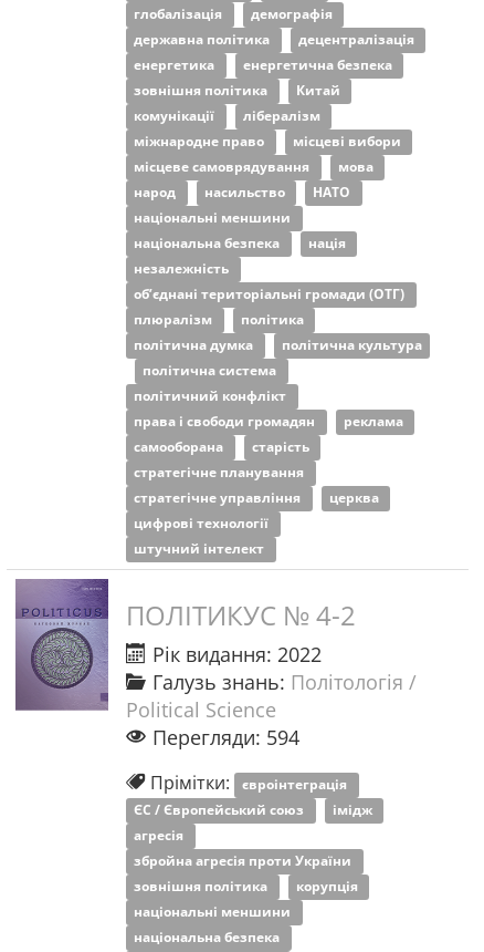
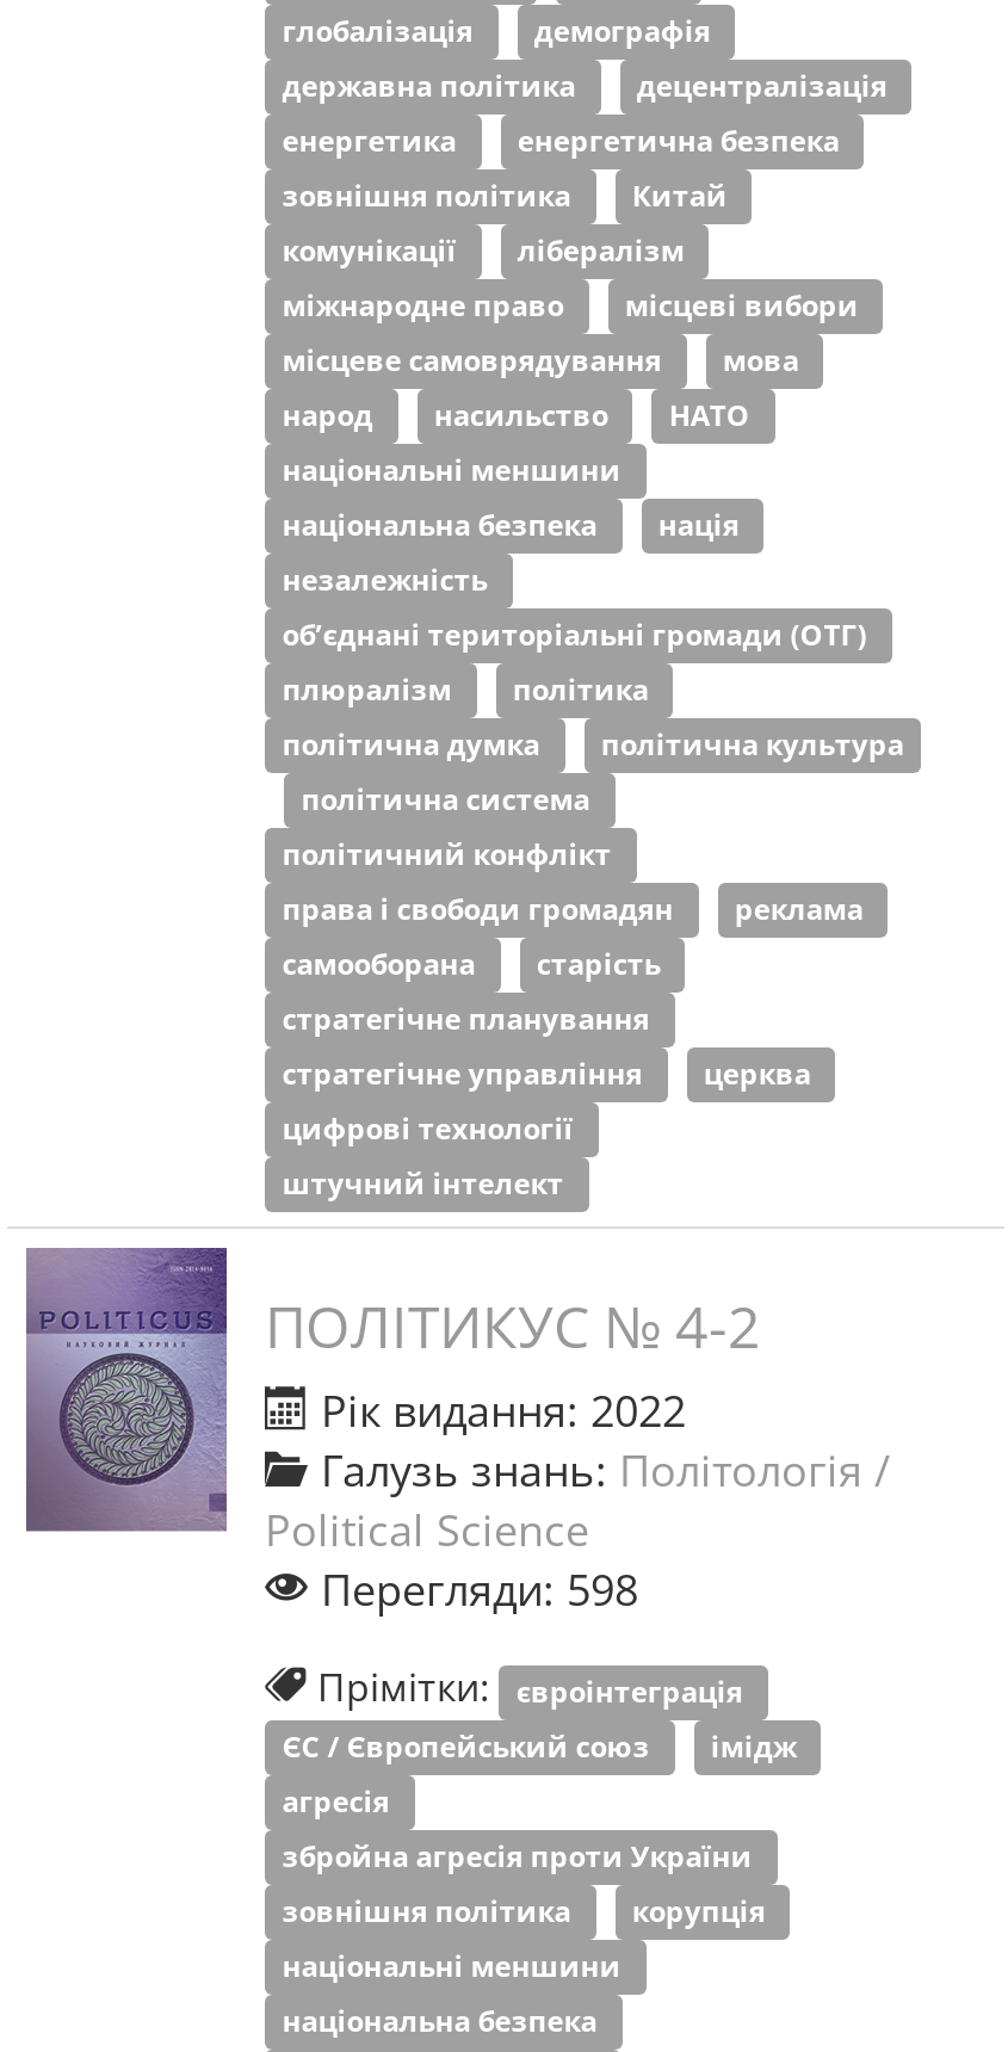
[146,724,299,751] Перегляди: 594 -> [309,1560,638,1618] Перегляди: 598

